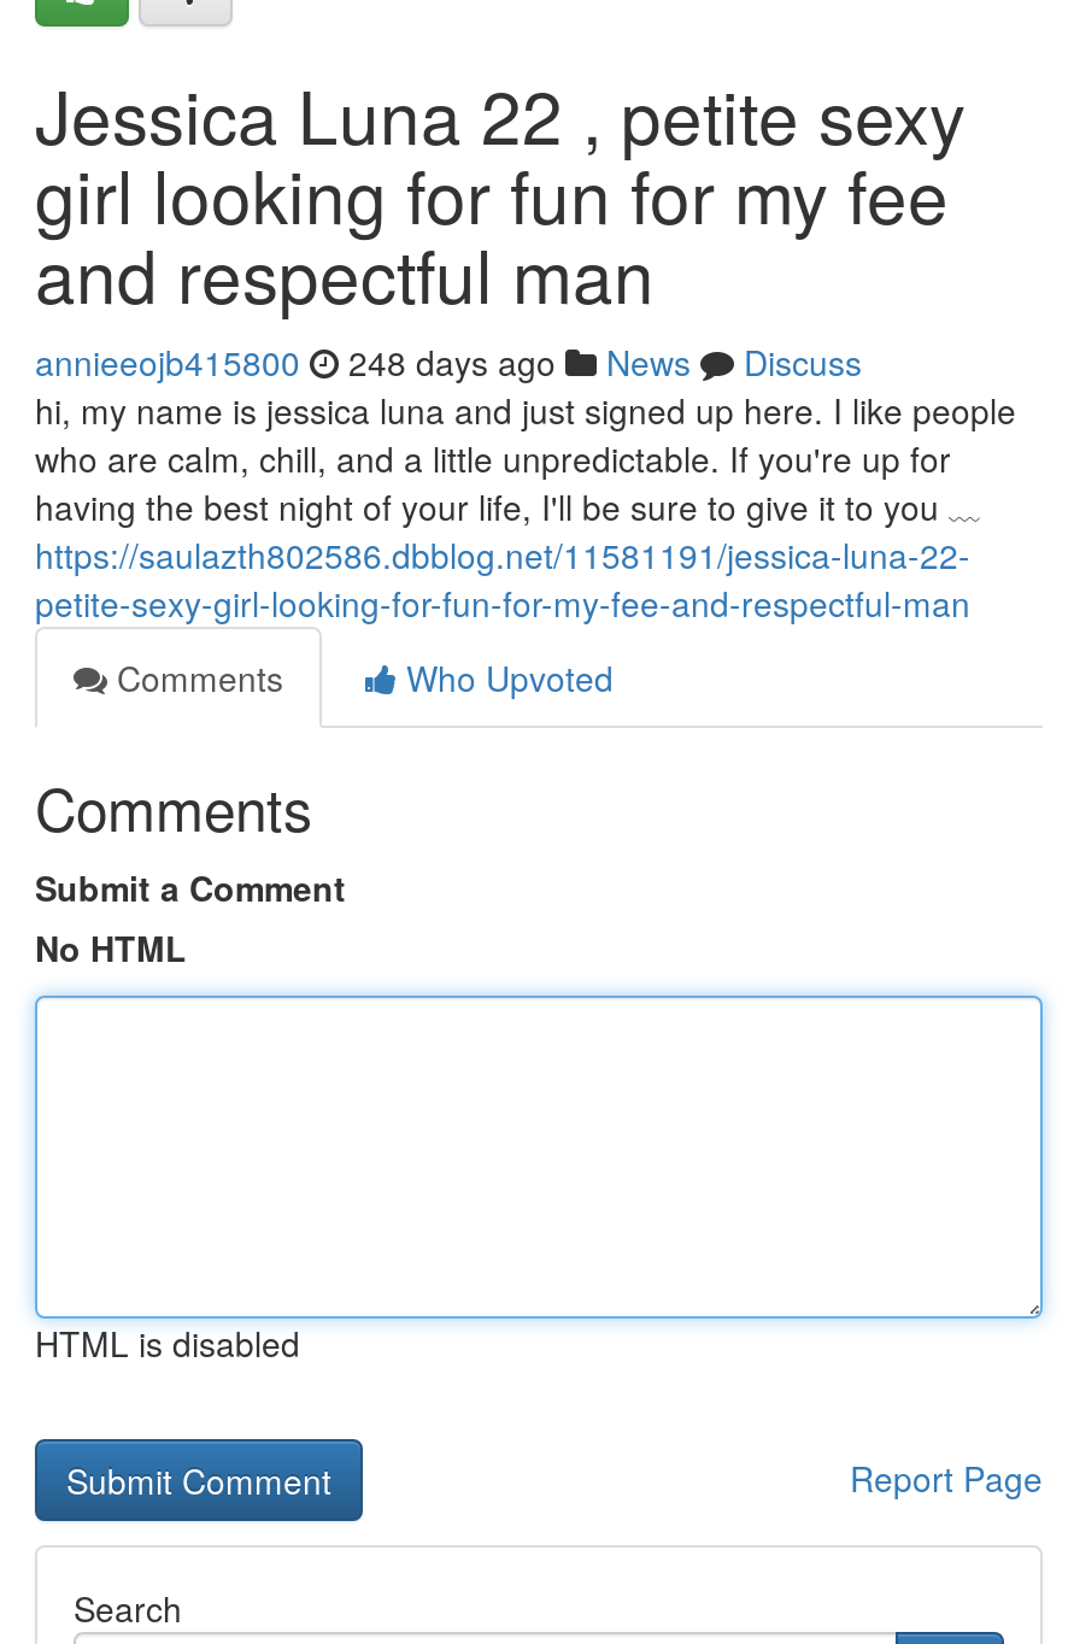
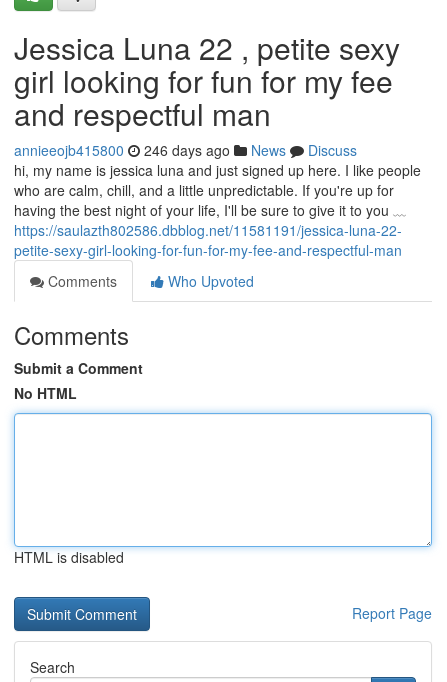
[35,337,862,386] annieeojb415800 248 days ago News Discuss -> [14,140,357,160] annieeojb415800 246 days ago News Discuss

